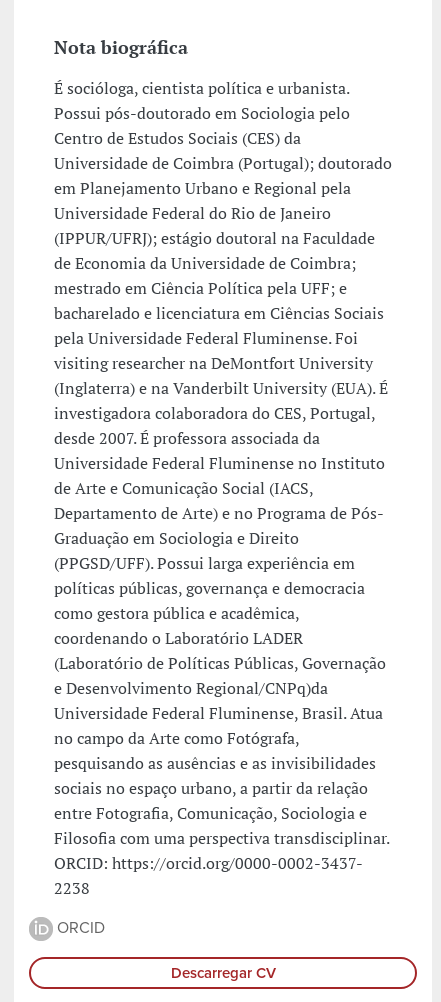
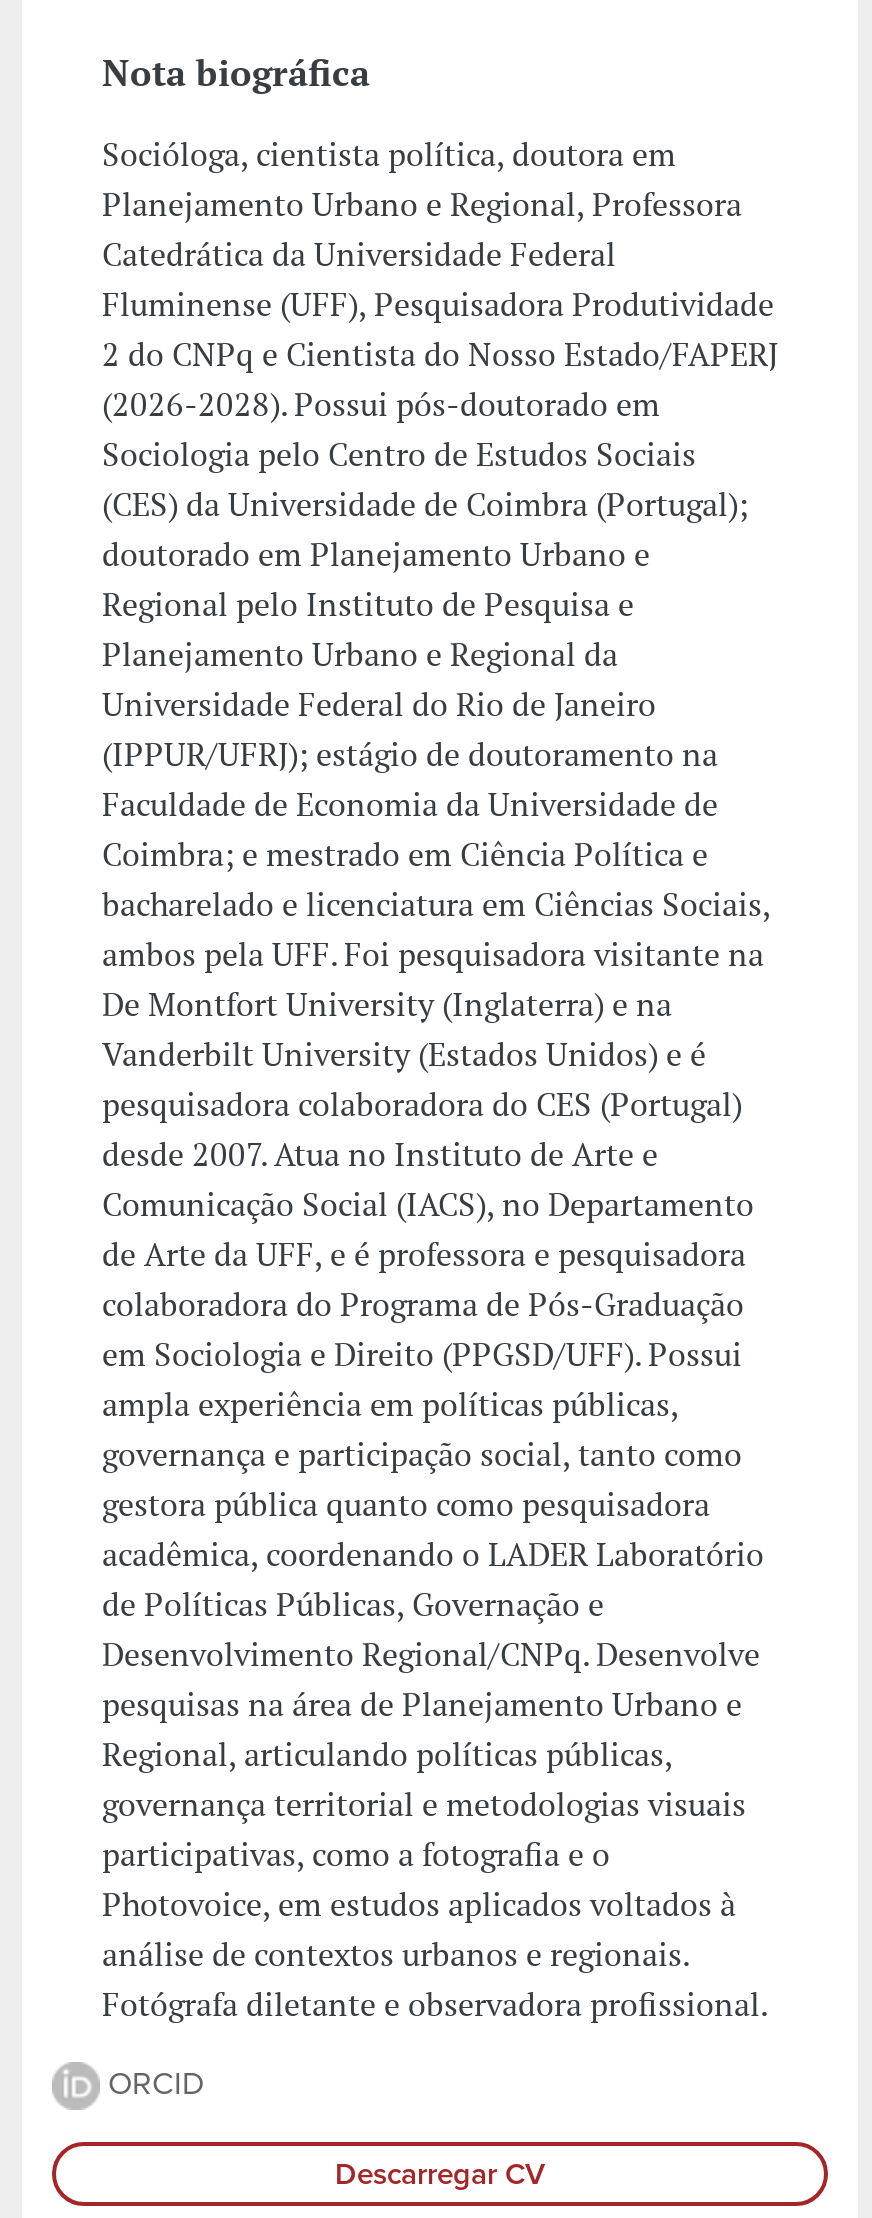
[54,77,392,199] É socióloga, cientista política e urbanista. | Possui pós-doutorado em Sociologia pelo | Centro de Estudos Sociais (CES) da | Universidade de Coimbra (Portugal); doutorado | em Planejamento Urbano e Regional pela -> [102,132,778,676] Socióloga, cientista política, doutora em | Planejamento Urbano e Regional, Professora | Catedrática da Universidade Federal | Fluminense (UFF), Pesquisadora Produtividade | 2 do CNPq e Cientista do Nosso Estado/FAPERJ | (2026-2028). Possui pós-doutorado em | Sociologia pelo Centro de Estudos Sociais | (CES) da Universidade de Coimbra (Portugal); | doutorado em Planejamento Urbano e | Regional pelo Instituto de Pesquisa e | Planejamento Urbano e Regional da
moved [54,202,331,224] -> [102,682,656,726]: Universidade Federal do Rio de Janeiro
[54,227,389,899] (IPPUR/UFRJ); estágio doutoral na Faculdade | de Economia da Universidade de Coimbra; | mestrado em Ciência Política pela UFF; e | bacharelado e licenciatura em Ciências Sociais | pela Universidade Federal Fluminense. Foi | visiting researcher na DeMontfort University | (Inglaterra) e na Vanderbilt University (EUA). É | investigadora colaboradora do CES, Portugal, | desde 2007. É professora associada da | Universidade Federal Fluminense no Instituto | de Arte e Comunicação Social (IACS, | Departamento de Arte) e no Programa de Pós- | Graduação em Sociologia e Direito | (PPGSD/UFF). Possui larga experiência em | políticas públicas, governança e democracia | como gestora pública e acadêmica, | coordenando o Laboratório LADER | (Laboratório de Políticas Públicas, Governação | e Desenvolvimento Regional/CNPq)da | Universidade Federal Fluminense, Brasil. Atua | no campo da Arte como Fotógrafa, | pesquisando as ausências e as invisibilidades | sociais no espaço urbano, a partir da relação | entre Fotografia, Comunicação, Sociologia e | Filosofia com uma perspectiva transdisciplinar. | ORCID: https://orcid.org/0000-0002-3437- | 2238 -> [102,732,770,2026] (IPPUR/UFRJ); estágio de doutoramento na | Faculdade de Economia da Universidade de | Coimbra; e mestrado em Ciência Política e | bacharelado e licenciatura em Ciências Sociais, | ambos pela UFF. Foi pesquisadora visitante na | De Montfort University (Inglaterra) e na | Vanderbilt University (Estados Unidos) e é | pesquisadora colaboradora do CES (Portugal) | desde 2007. Atua no Instituto de Arte e | Comunicação Social (IACS), no Departamento | de Arte da UFF, e é professora e pesquisadora | colaboradora do Programa de Pós-Graduação | em Sociologia e Direito (PPGSD/UFF). Possui | ampla experiência em políticas públicas, | governança e participação social, tanto como | gestora pública quanto como pesquisadora | acadêmica, coordenando o LADER Laboratório | de Políticas Públicas, Governação e | Desenvolvimento Regional/CNPq. Desenvolve | pesquisas na área de Planejamento Urbano e | Regional, articulando políticas públicas, | governança territorial e metodologias visuais | participativas, como a fotografia e o | Photovoice, em estudos aplicados voltados à | análise de contextos urbanos e regionais. | Fotógrafa diletante e observadora profissional.

